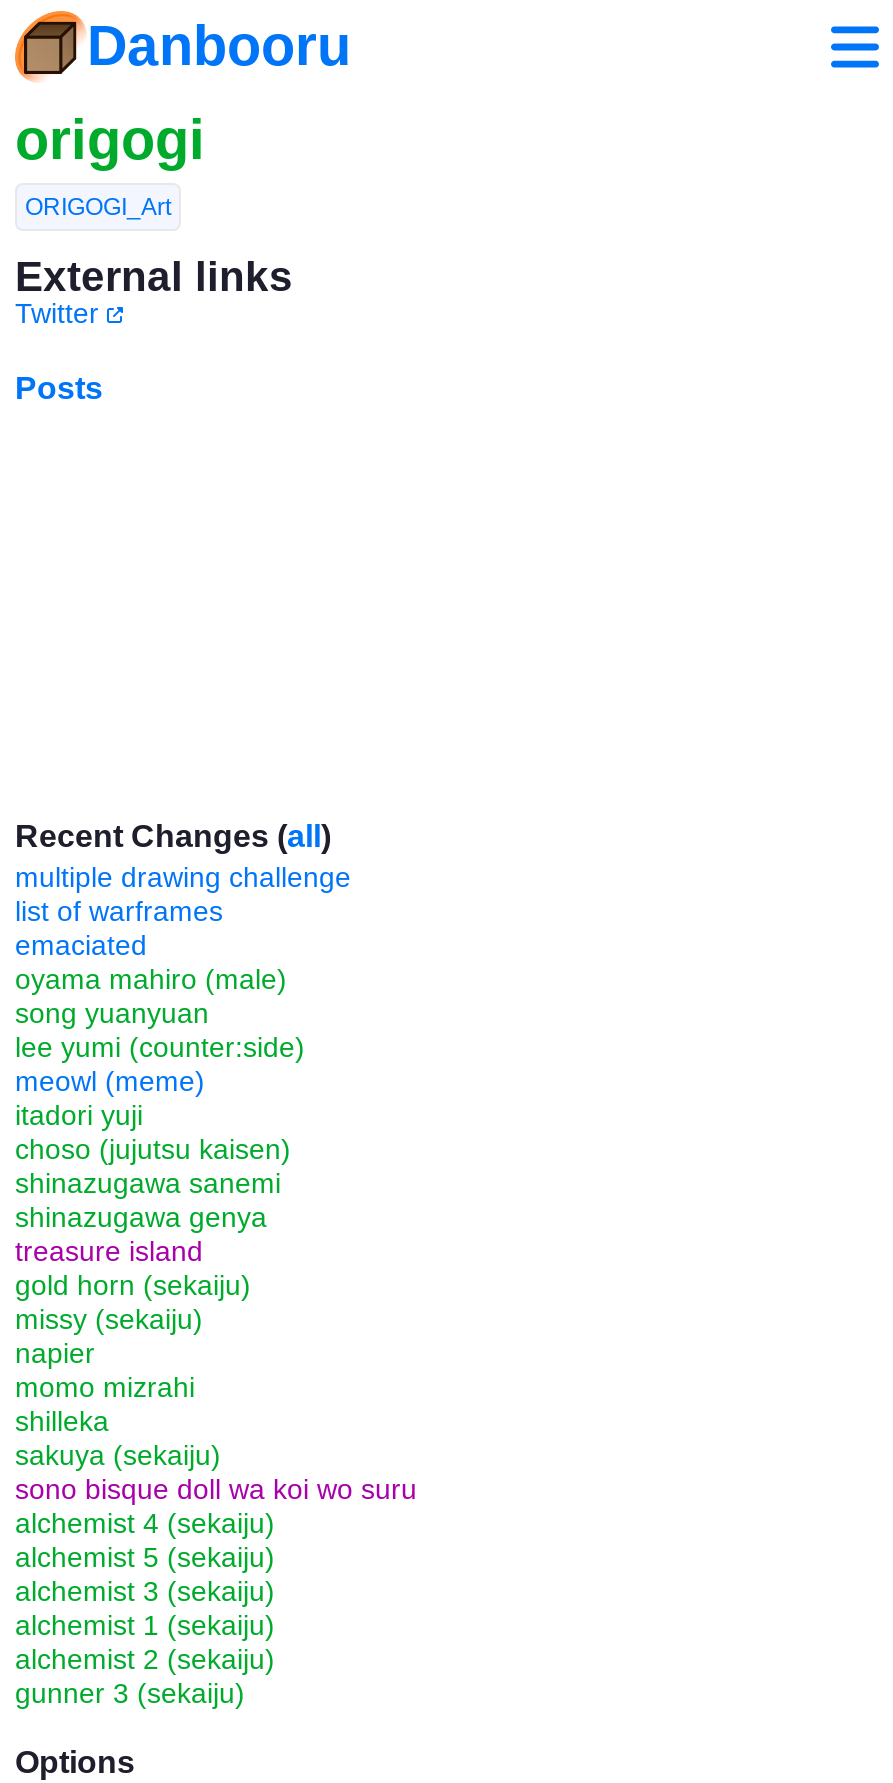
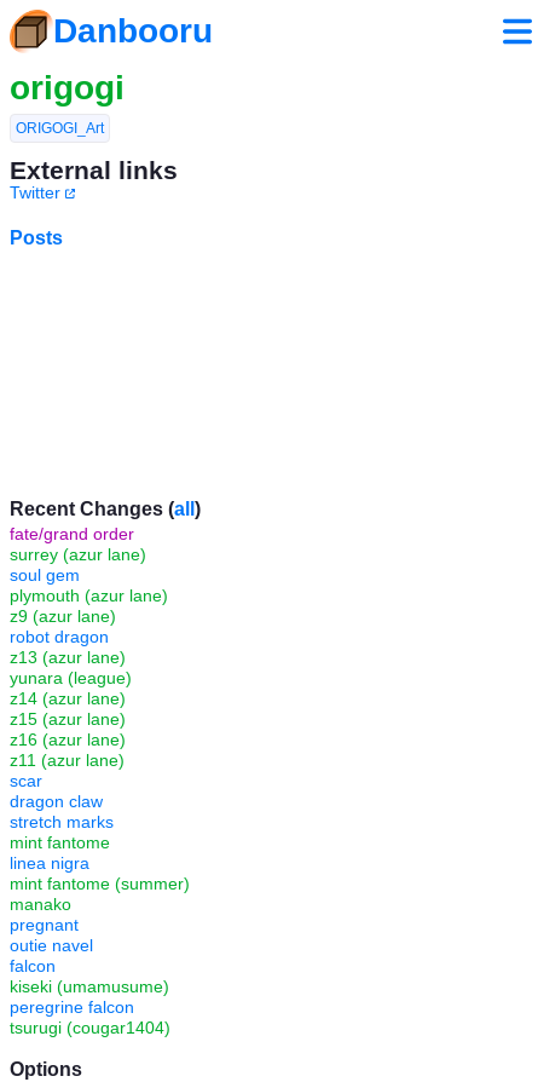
[15,861,417,1709] multiple drawing challenge | list of warframes | emaciated | oyama mahiro (male) | song yuanyuan | lee yumi (counter:side) | meowl (meme) | itadori yuji | choso (jujutsu kaisen) | shinazugawa sanemi | shinazugawa genya | treasure island | gold horn (sekaiju) | missy (sekaiju) | napier | momo mizrahi | shilleka | sakuya (sekaiju) | sono bisque doll wa koi wo suru | alchemist 4 (sekaiju) | alchemist 5 (sekaiju) | alchemist 3 (sekaiju) | alchemist 1 (sekaiju) | alchemist 2 (sekaiju) | gunner 3 (sekaiju) -> [10,524,190,1037] fate/grand order | surrey (azur lane) | soul gem | plymouth (azur lane) | z9 (azur lane) | robot dragon | z13 (azur lane) | yunara (league) | z14 (azur lane) | z15 (azur lane) | z16 (azur lane) | z11 (azur lane) | scar | dragon claw | stretch marks | mint fantome | linea nigra | mint fantome (summer) | manako | pregnant | outie navel | falcon | kiseki (umamusume) | peregrine falcon | tsurugi (cougar1404)

